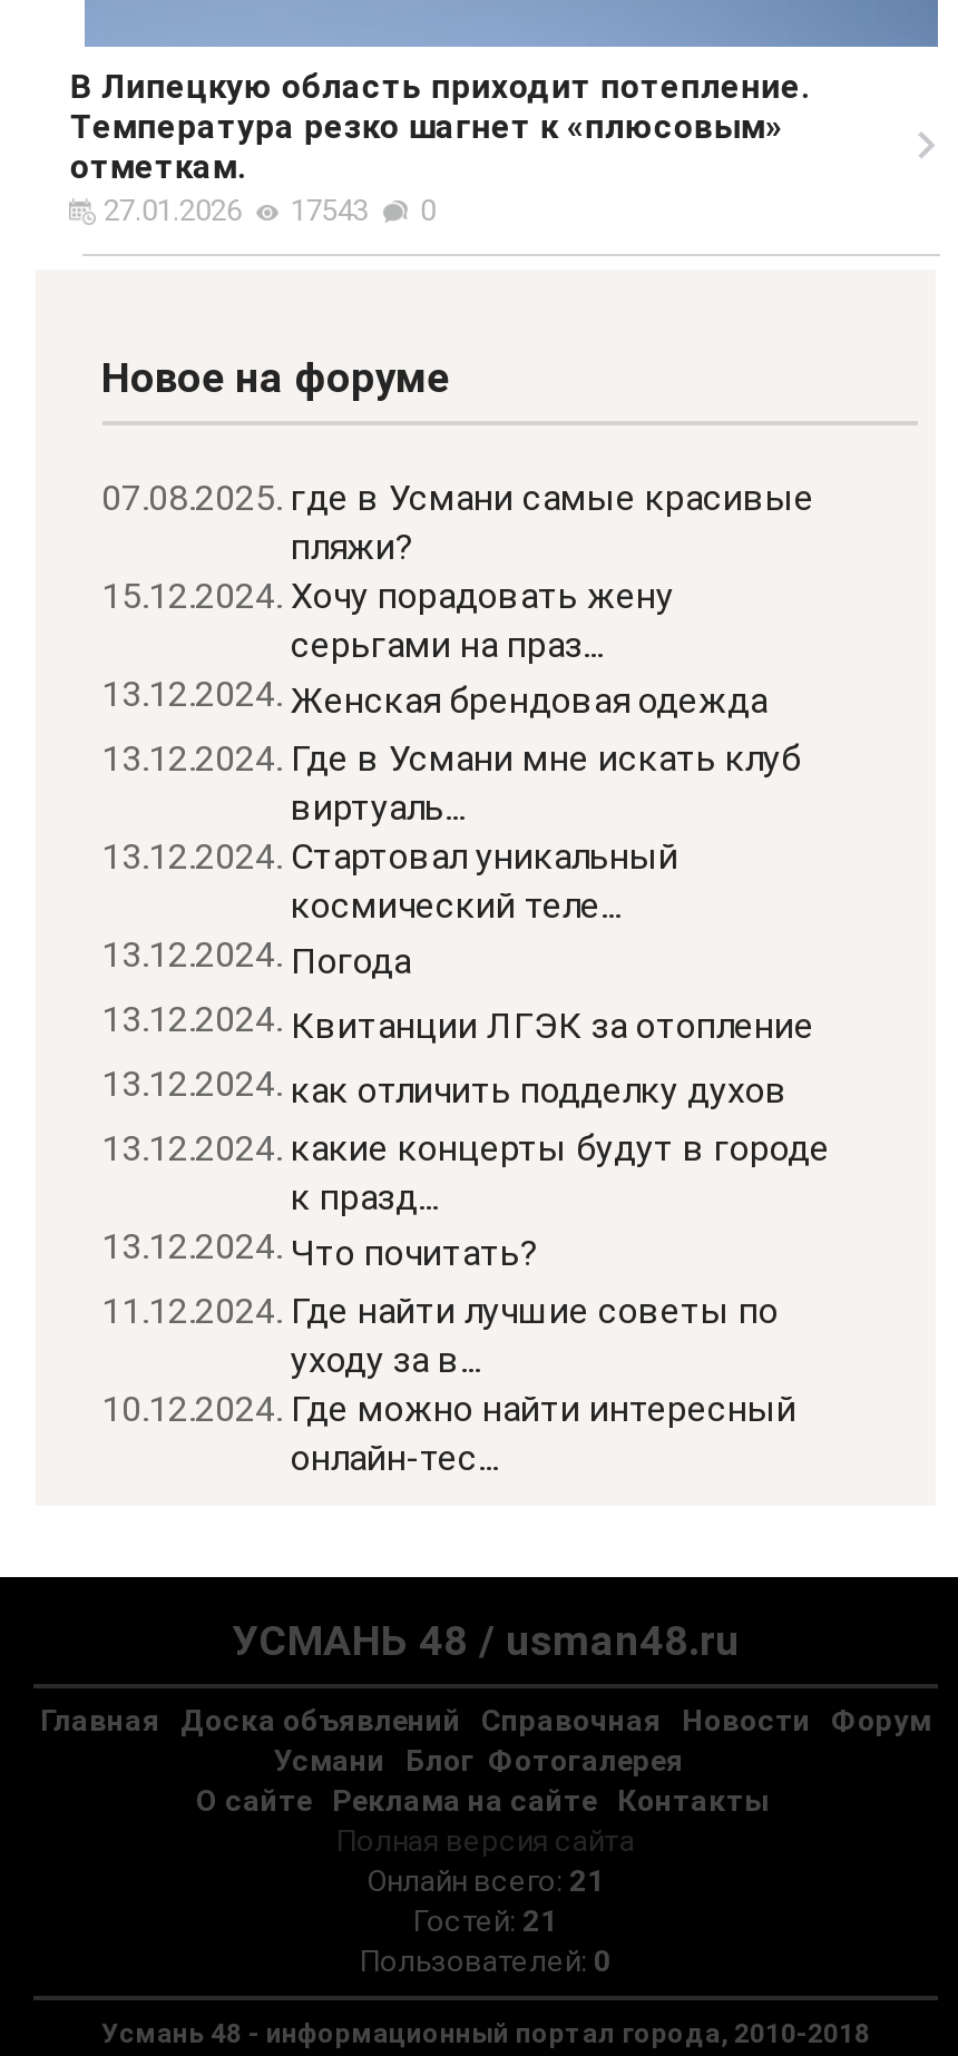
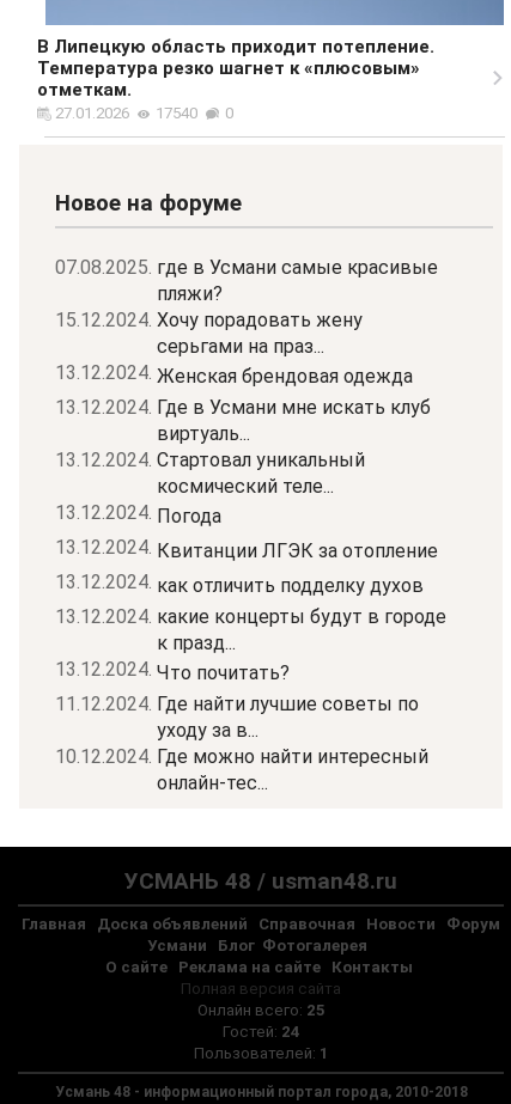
[103,193,435,227] 27.01.2026 17543 0 -> [56,104,234,122] 27.01.2026 17540 0
[366,1864,605,1898] Онлайн всего: 21 -> [197,1001,325,1019] Онлайн всего: 25
[413,1905,558,1938] Гостей: 21 -> [222,1023,300,1041] Гостей: 24
[360,1945,612,1978] Пользователей: 0 -> [193,1044,328,1062] Пользователей: 1

